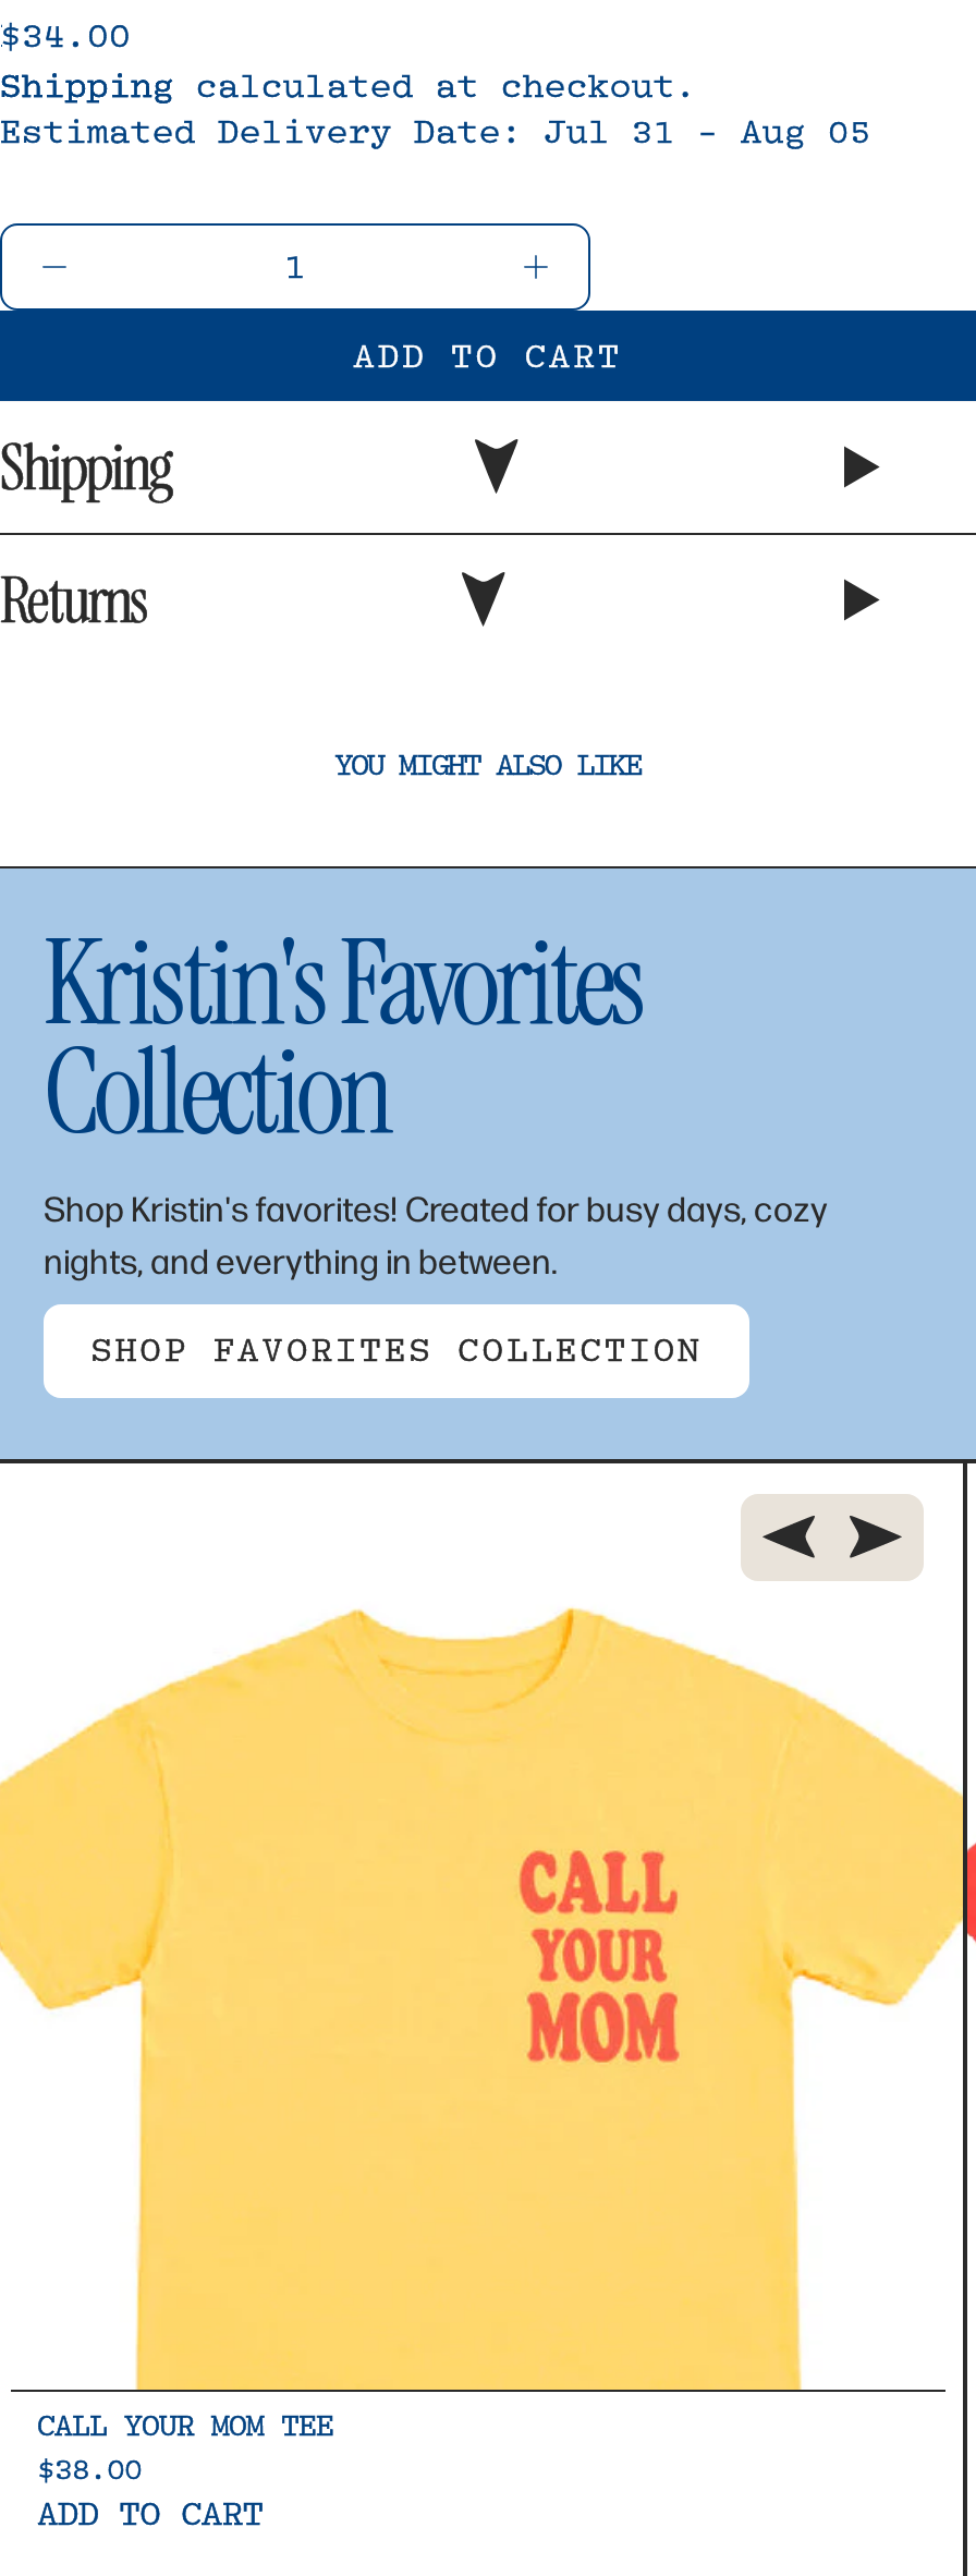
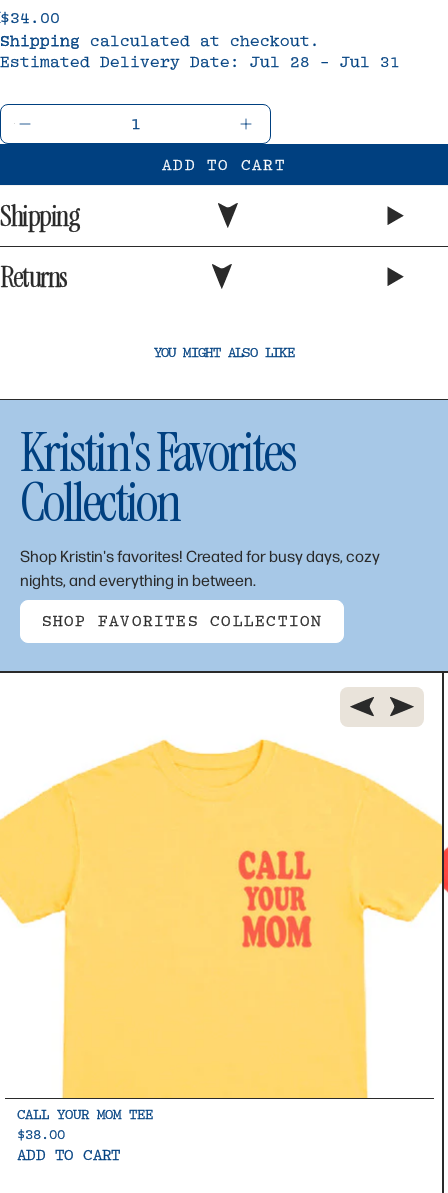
[0,113,871,152] Estimated Delivery Date: Jul 31 - Aug 05 -> [0,53,400,71] Estimated Delivery Date: Jul 28 - Jul 31

